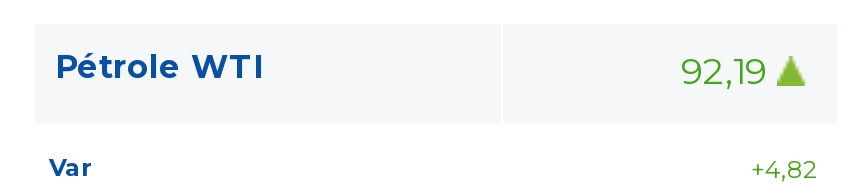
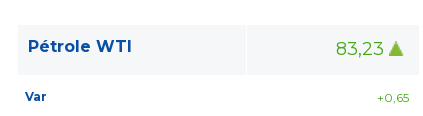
[681,49,767,93] 92,19 -> [336,38,384,60] 83,23
[751,154,817,184] +4,82 -> [377,90,409,105] +0,65

